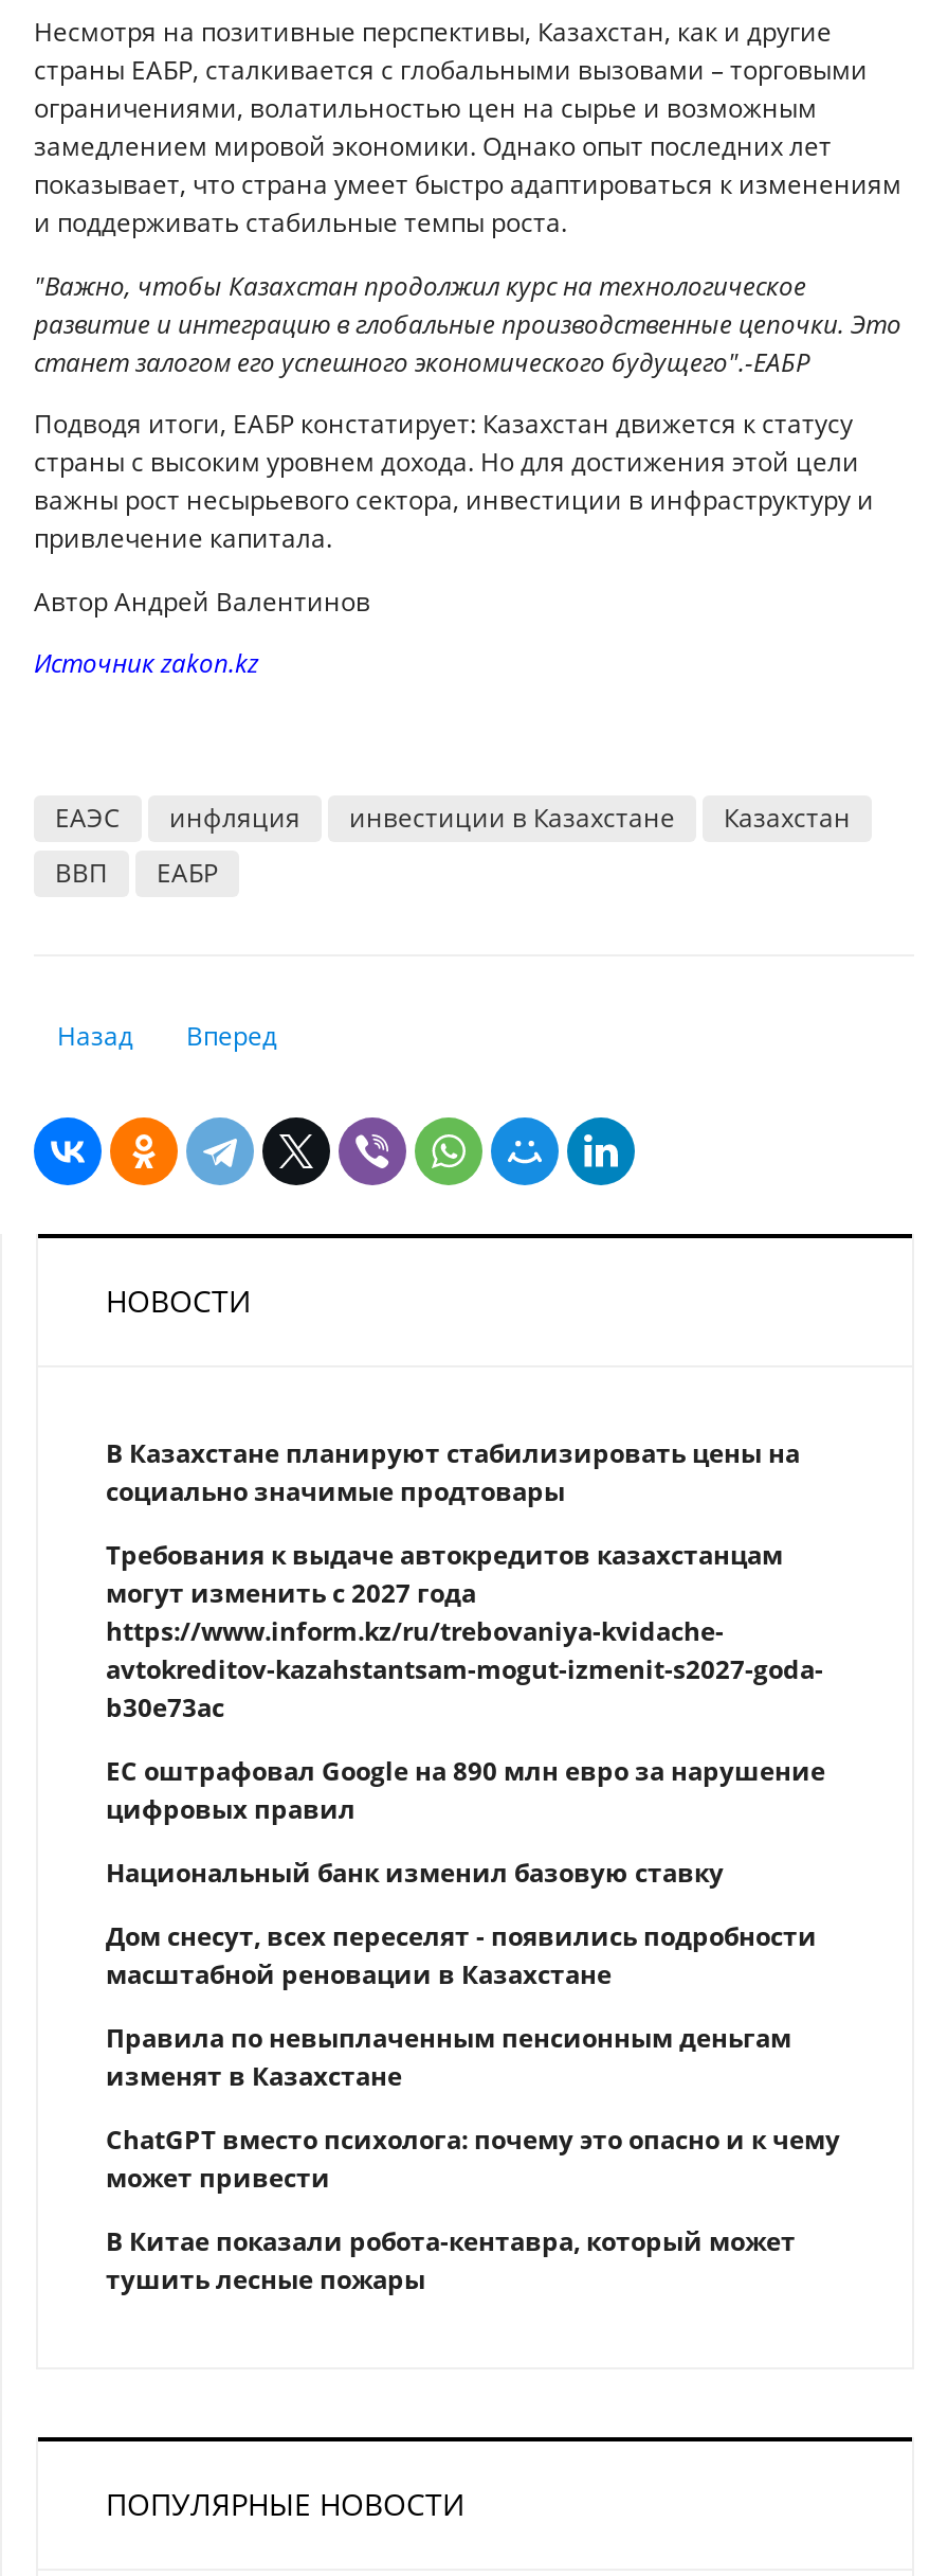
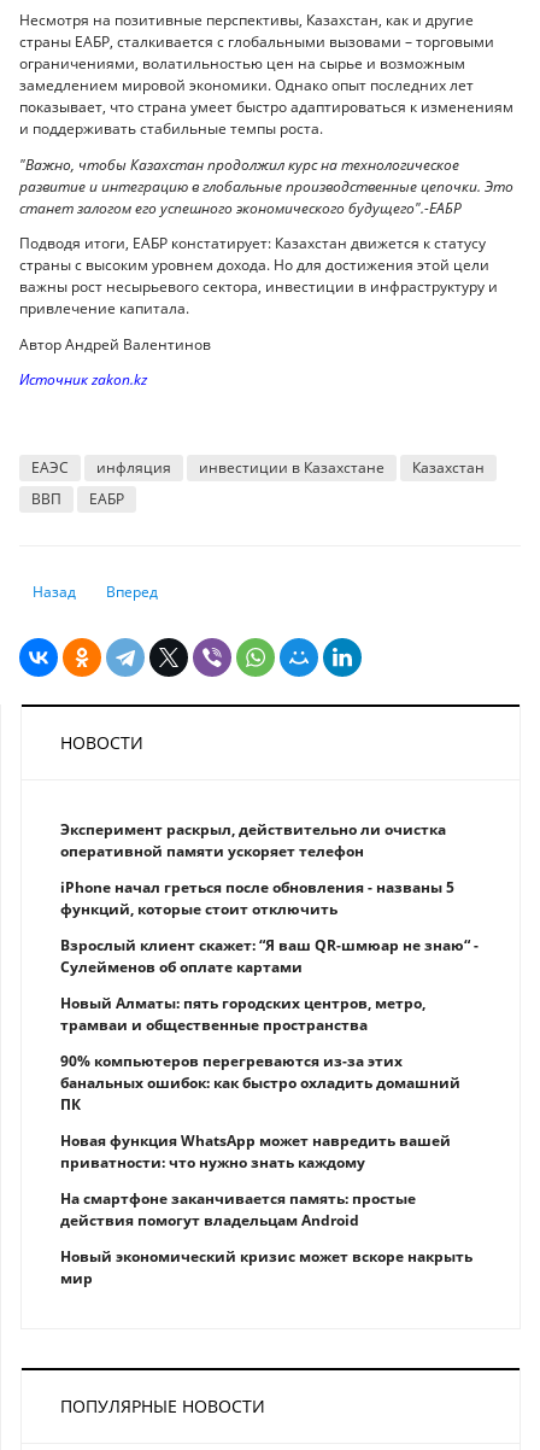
[106,1435,800,1509] В Казахстане планируют стабилизировать цены на | социально значимые продтовары -> [60,819,446,861] Эксперимент раскрыл, действительно ли очистка | оперативной памяти ускоряет телефон
[106,1537,823,1725] Требования к выдаче автокредитов казахстанцам | могут изменить с 2027 года | https://www.inform.kz/ru/trebovaniya-kvidache- | avtokreditov-kazahstantsam-mogut-izmenit-s2027-goda- | b30e73ac -> [60,877,454,919] iPhone начал греться после обновления - названы 5 | функций, которые стоит отключить
[106,1753,825,1827] ЕС оштрафовал Google на 890 млн евро за нарушение | цифровых правил -> [60,935,479,977] Взрослый клиент скажет: “Я ваш QR-шмюар не знаю“ - | Сулейменов об оплате картами
[106,1855,724,1891] Национальный банк изменил базовую ставку -> [60,993,425,1035] Новый Алматы: пять городских центров, метро, | трамваи и общественные пространства
[106,1918,817,1992] Дом снесут, всех переселят - появились подробности | масштабной реновации в Казахстане -> [60,1051,460,1115] 90% компьютеров перегреваются из-за этих | банальных ошибок: как быстро охладить домашний | ПК
[106,2020,791,2094] Правила по невыплаченным пенсионным деньгам | изменят в Казахстане -> [60,1130,451,1173] Новая функция WhatsApp может навредить вашей | приватности: что нужно знать каждому
[106,2122,840,2196] ChatGPT вместо психолога: почему это опасно и к чему | может привести -> [60,1188,416,1230] На смартфоне заканчивается память: простые | действия помогут владельцам Android
[106,2223,796,2297] В Китае показали робота-кентавра, который может | тушить лесные пожары -> [60,1246,472,1288] Новый экономический кризис может вскоре накрыть | мир

